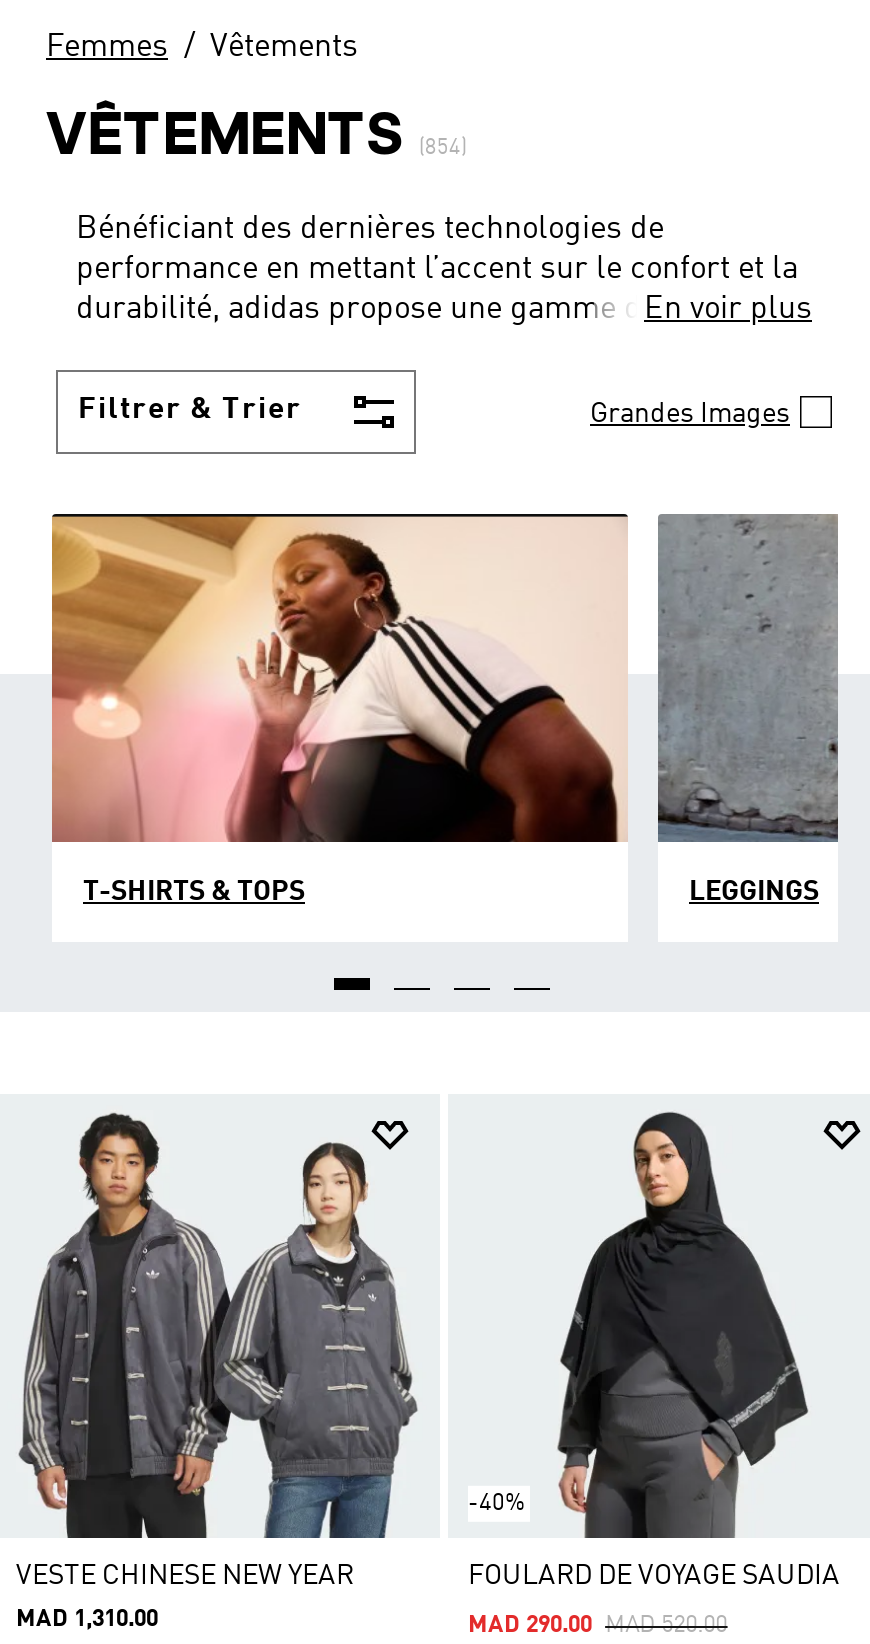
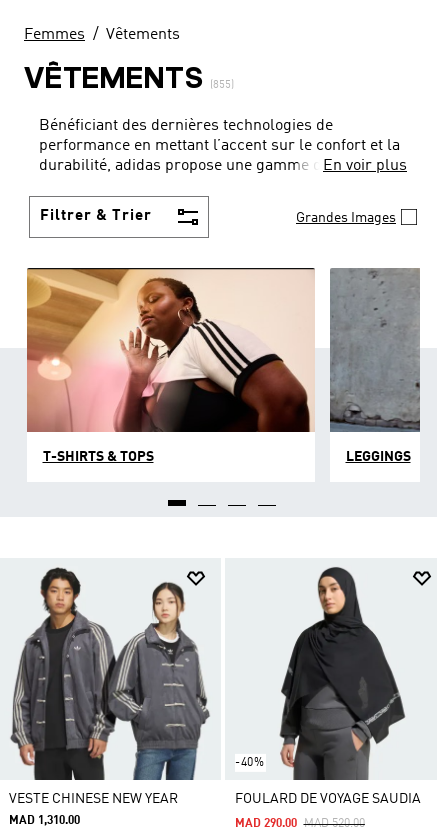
[46,108,467,170] VÊTEMENTS (854) -> [24,65,234,96] VÊTEMENTS (855)

